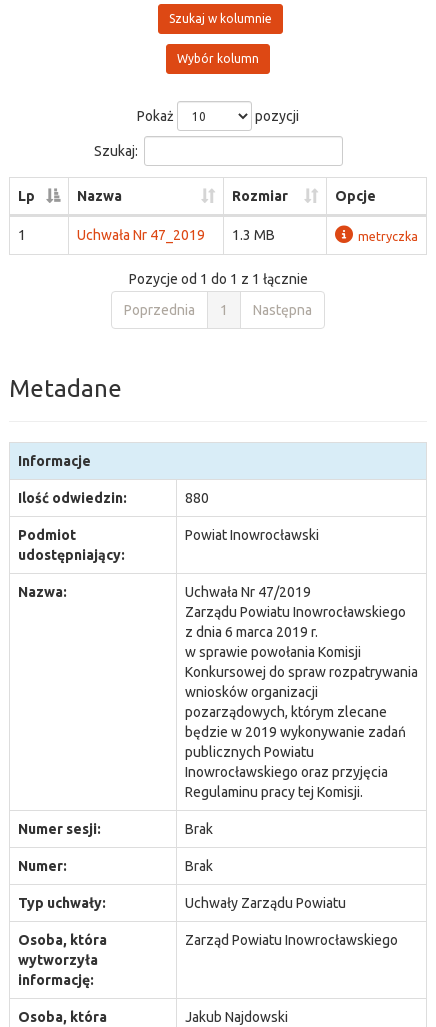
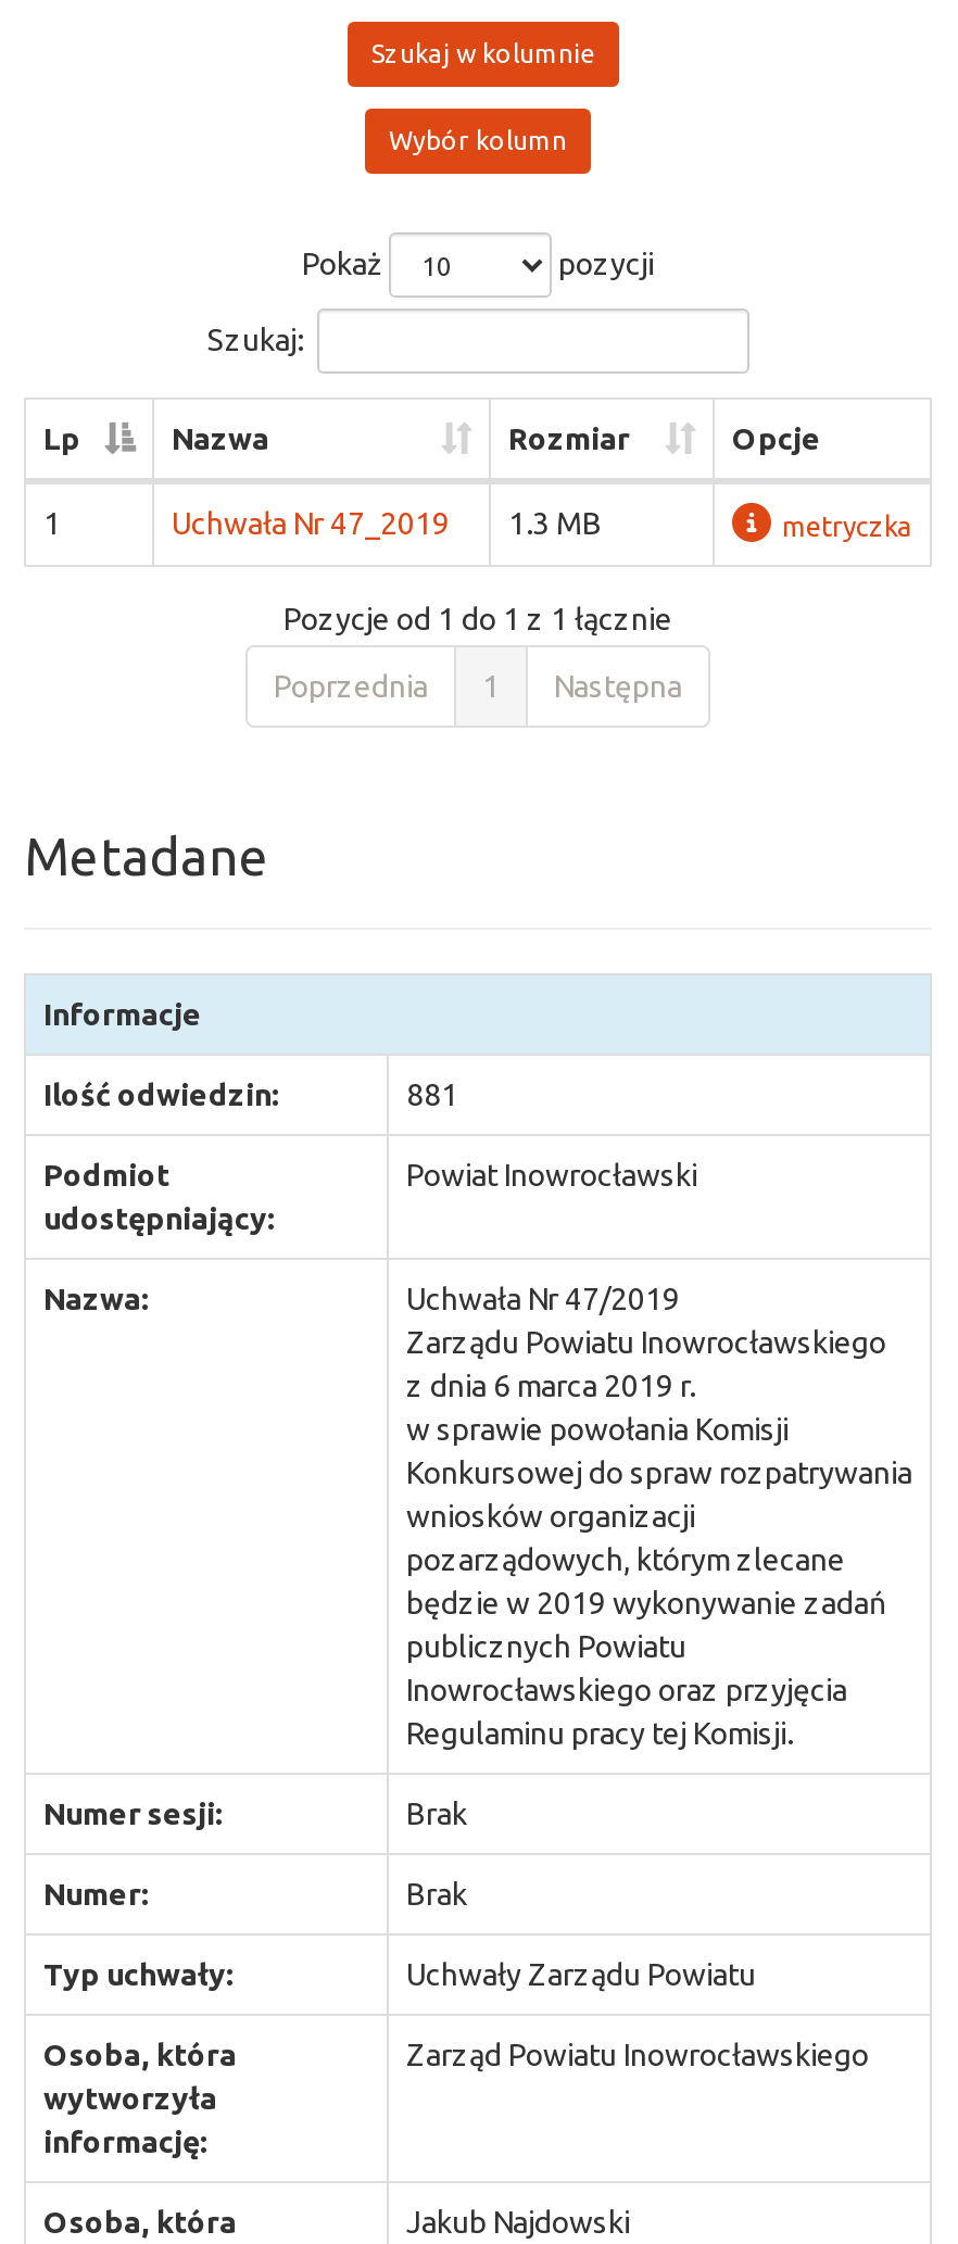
[185,490,209,506] 880 -> [406,1077,458,1112] 881

